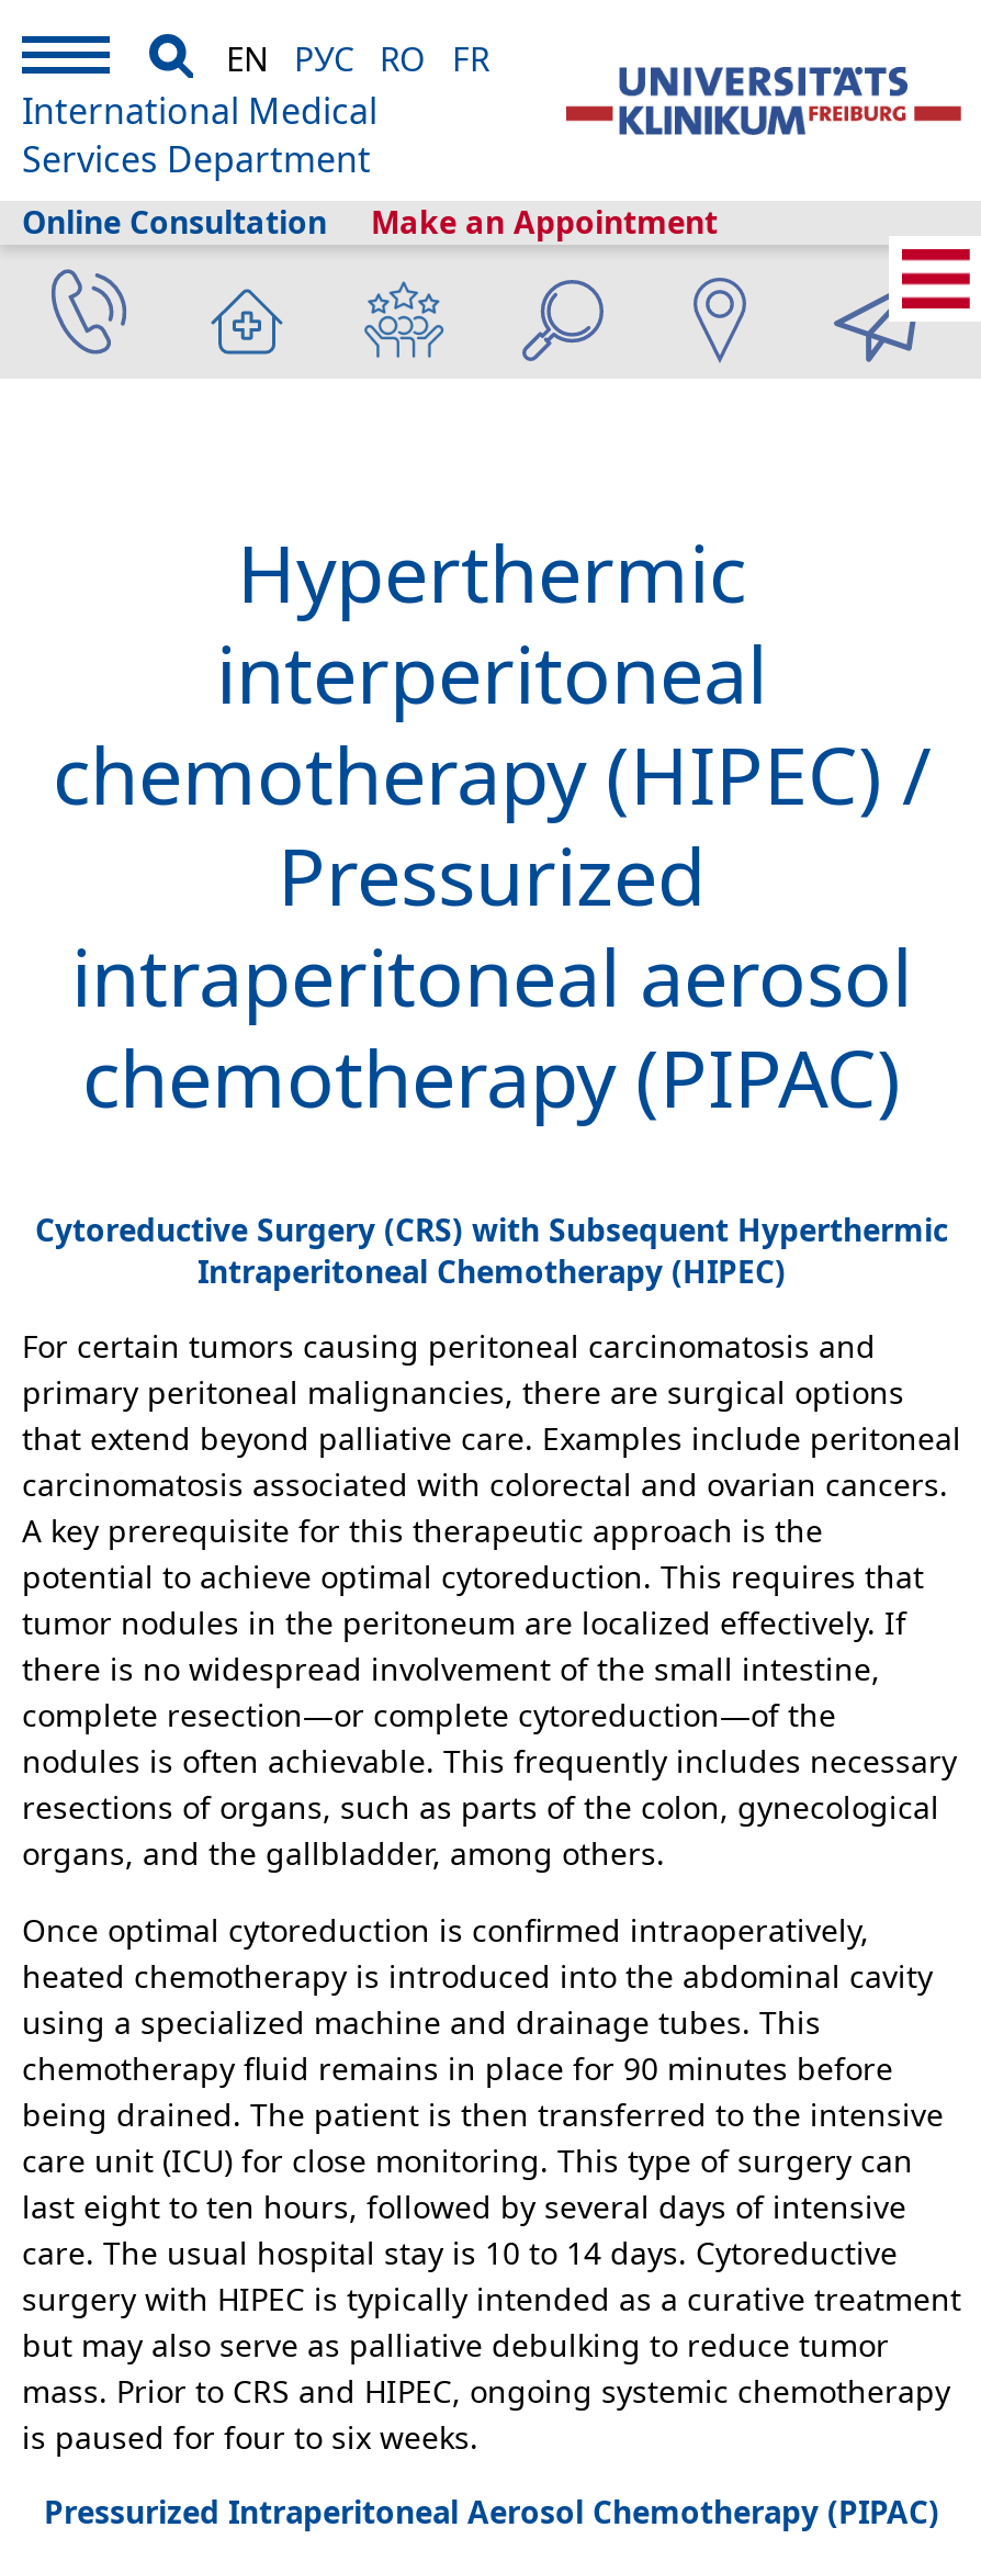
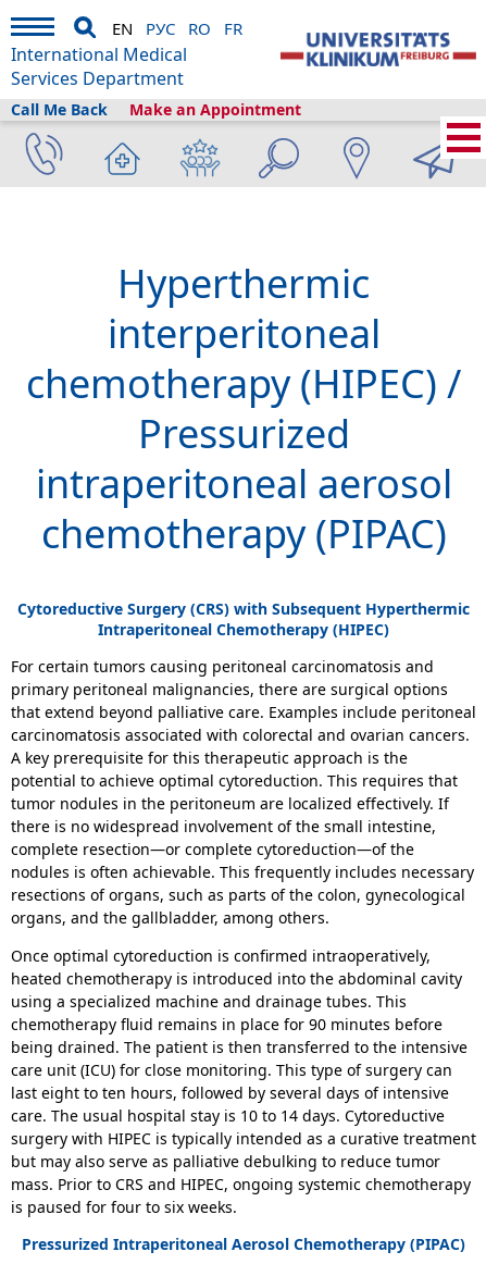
[22,201,327,243] Online Consultation -> [11,99,108,120] Call Me Back

